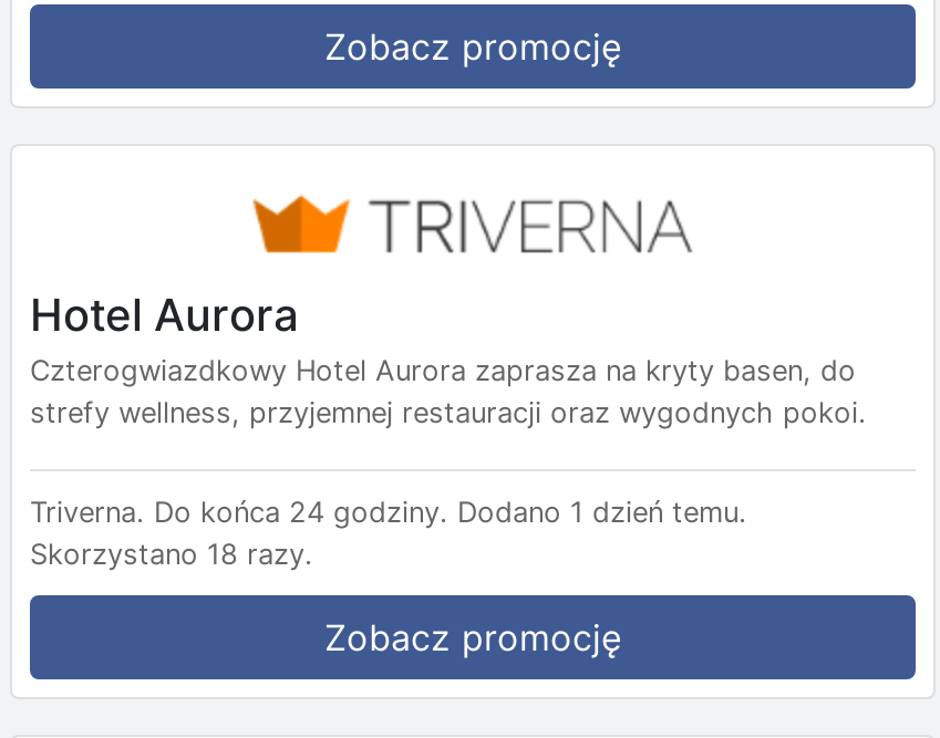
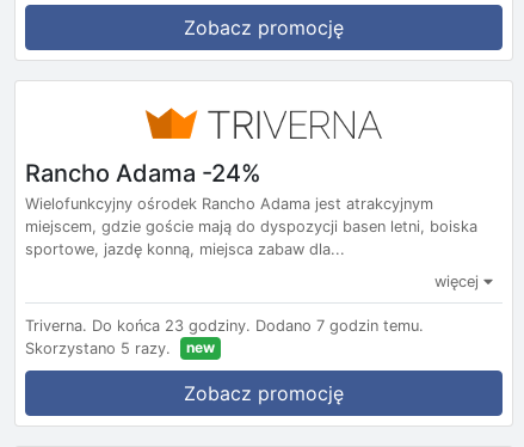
[30,288,867,572] Hotel Aurora | Czterogwiazdkowy Hotel Aurora zaprasza na kryty basen, do | strefy wellness, przyjemnej restauracji oraz wygodnych pokoi. | Triverna. Do końca 24 godziny. Dodano 1 dzień temu. | Skorzystano 18 razy. -> [25,159,483,357] Rancho Adama -24% | Wielofunkcyjny ośrodek Rancho Adama jest atrakcyjnym | miejscem, gdzie goście mają do dyspozycji basen letni, boiska | sportowe, jazdę konną, miejsca zabaw dla... | więcej | Triverna. Do końca 23 godziny. Dodano 7 godzin temu. | Skorzystano 5 razy. | new

